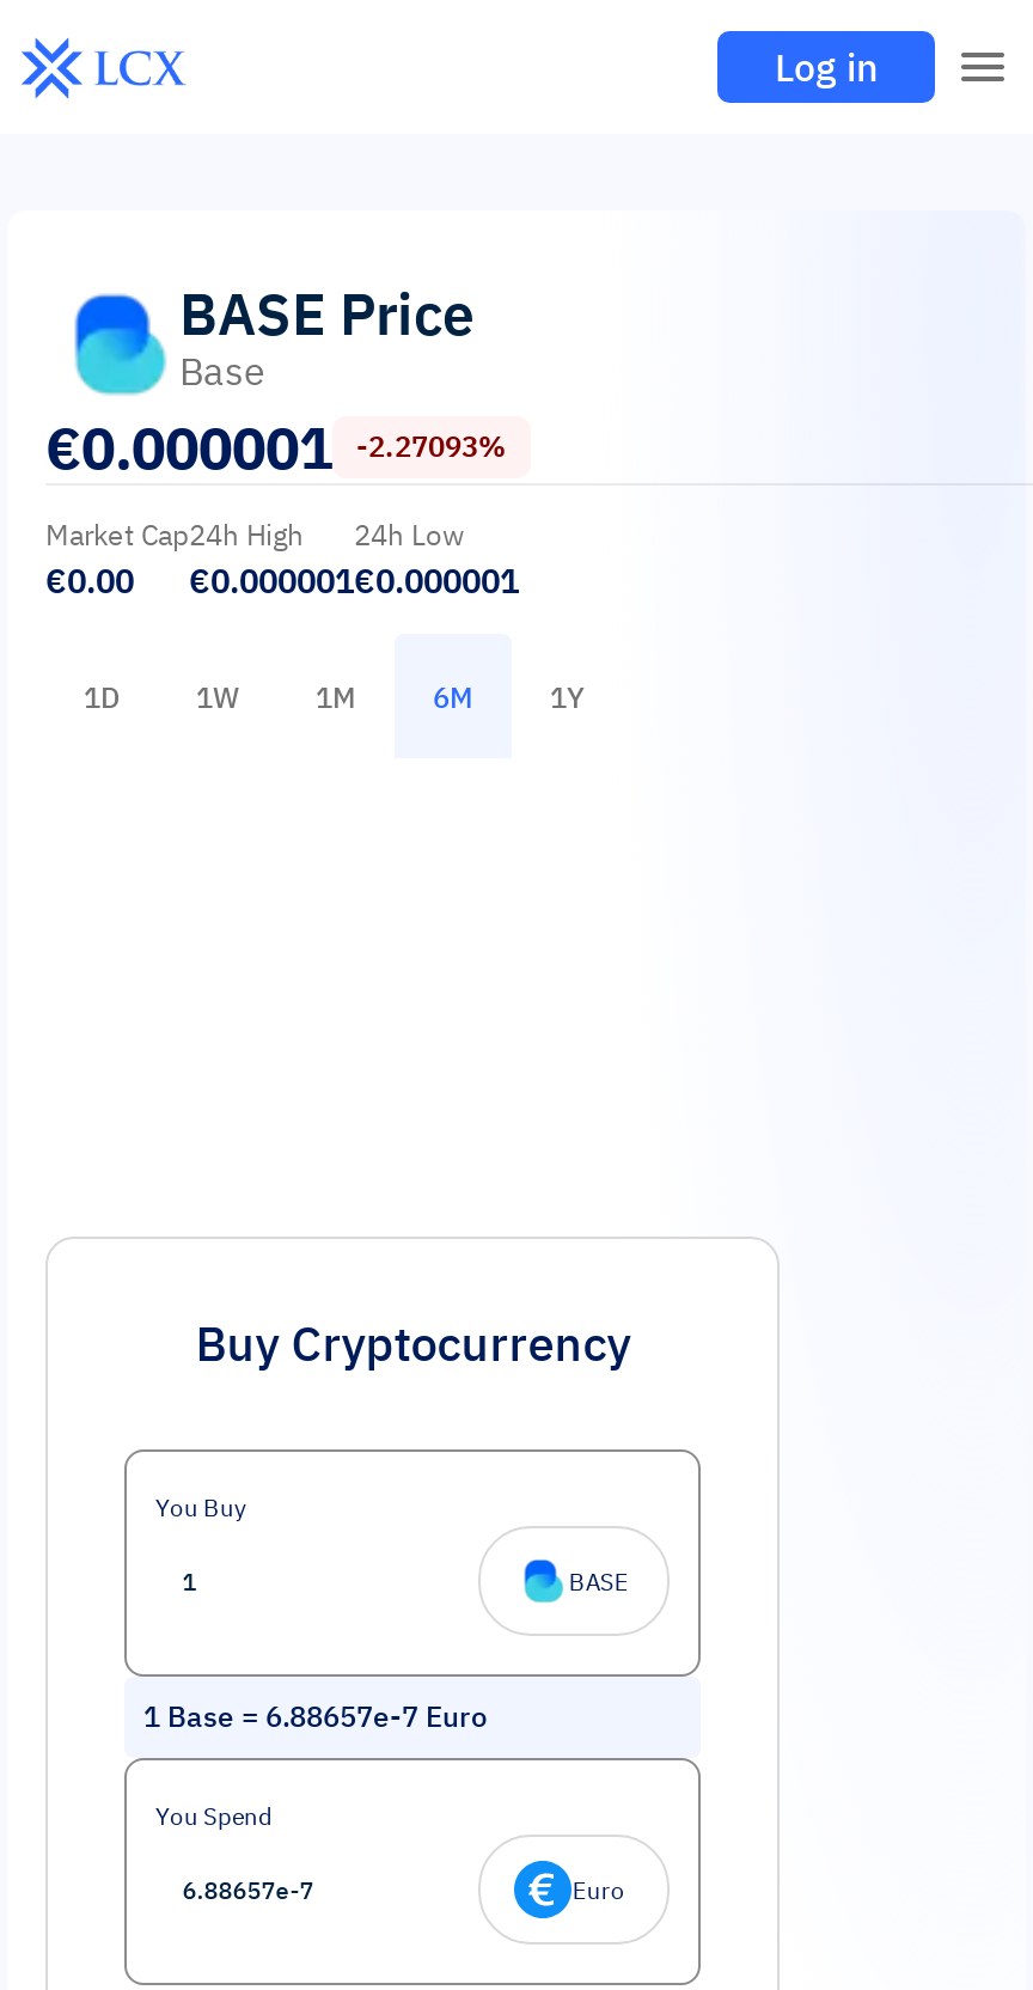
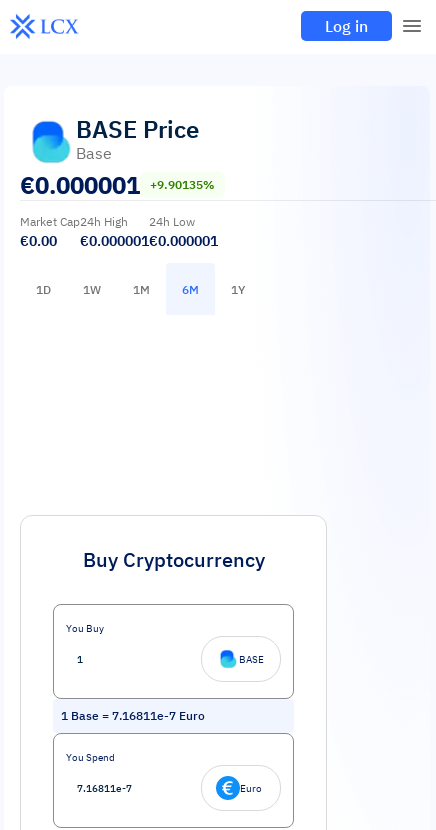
[45,409,507,486] €0.000001 -2.27093% -> [20,169,215,201] €0.000001 +9.90135%
[143,1698,488,1734] 1 Base = 6.88657e-7 Euro -> [61,708,205,723] 1 Base = 7.16811e-7 Euro

